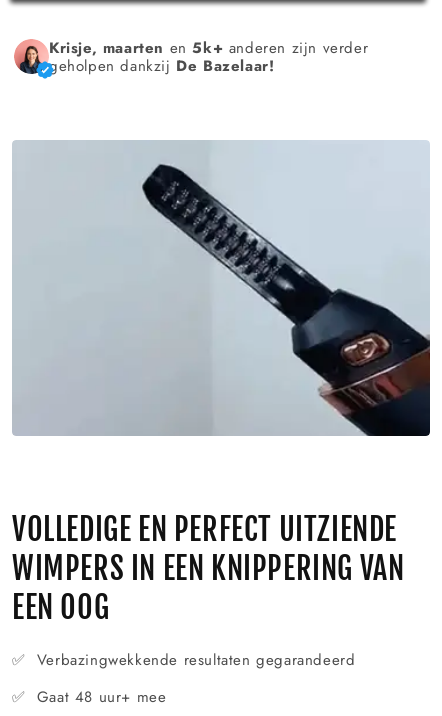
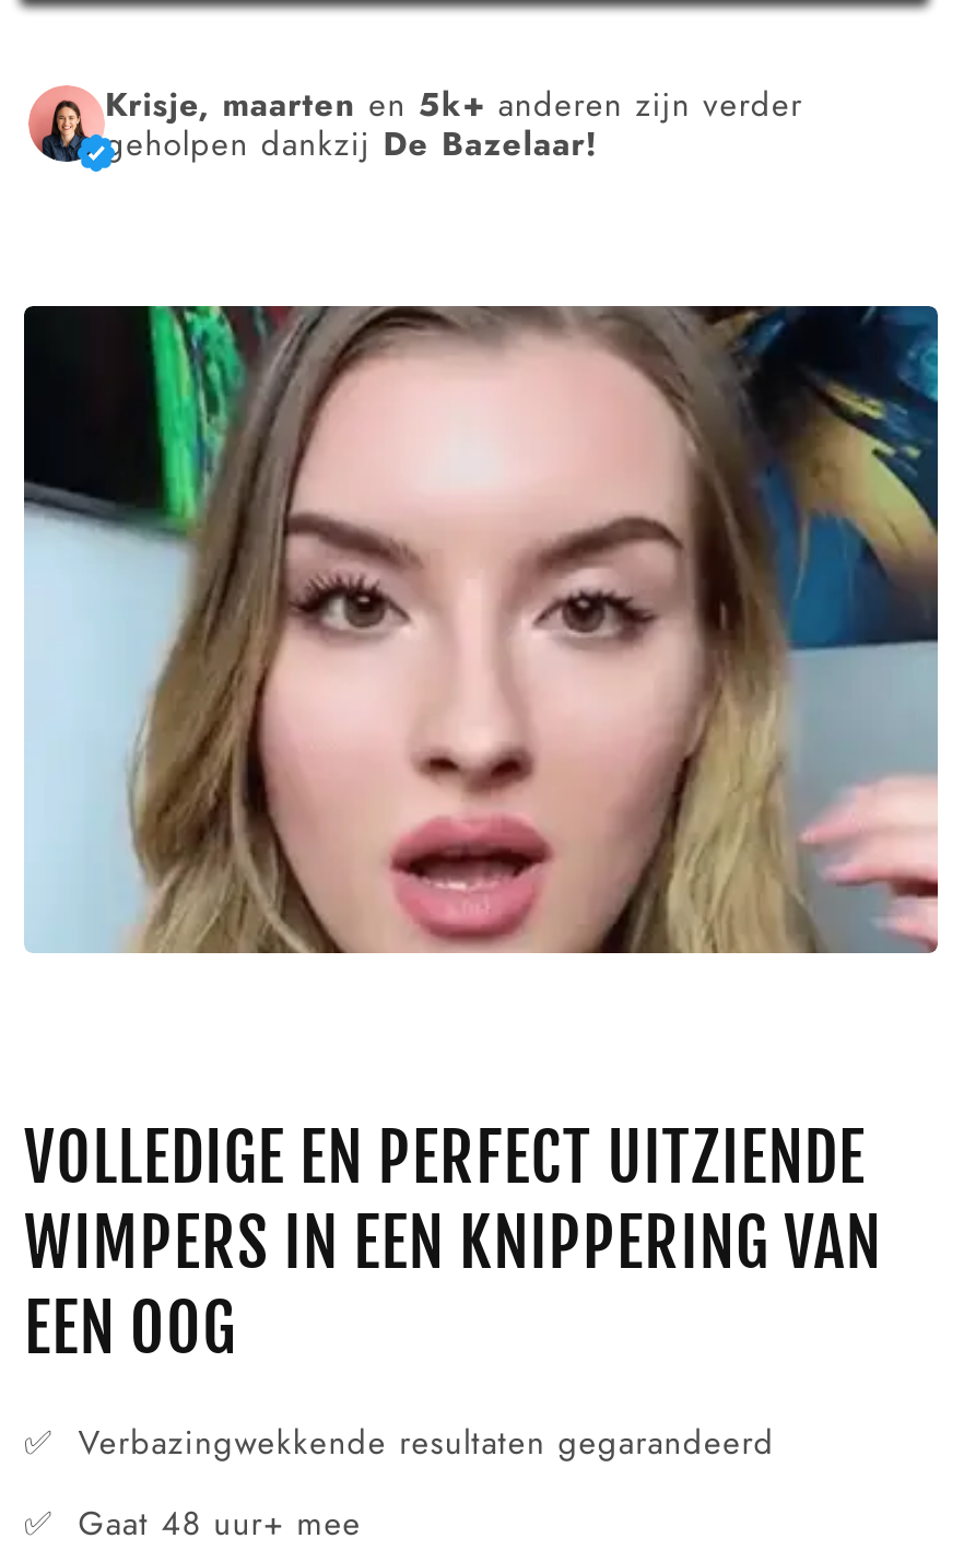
[12,140,431,437] [image] -> [22,304,940,955] [image]

